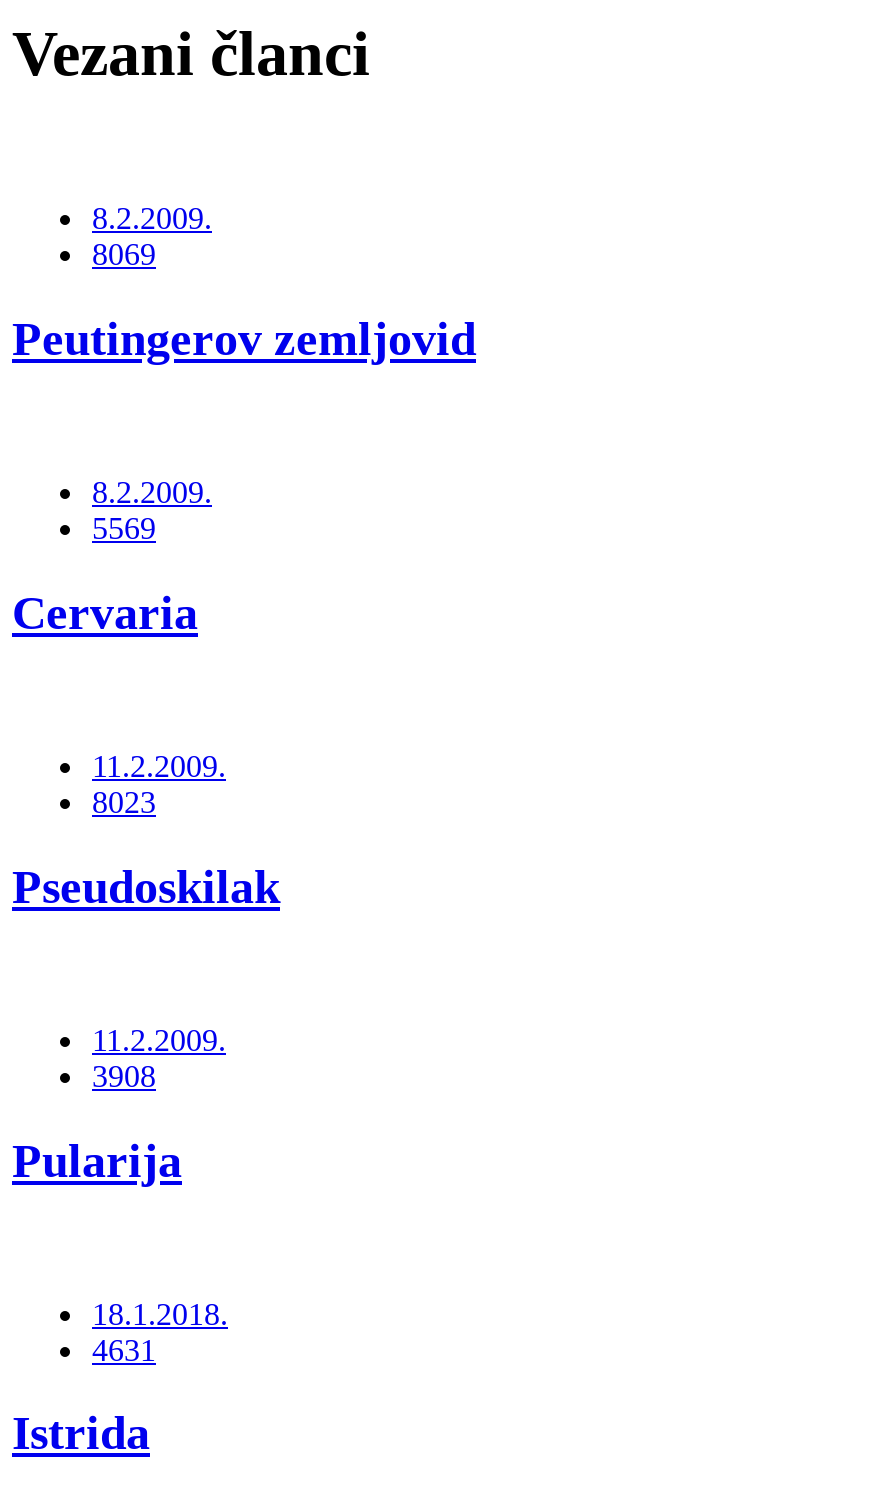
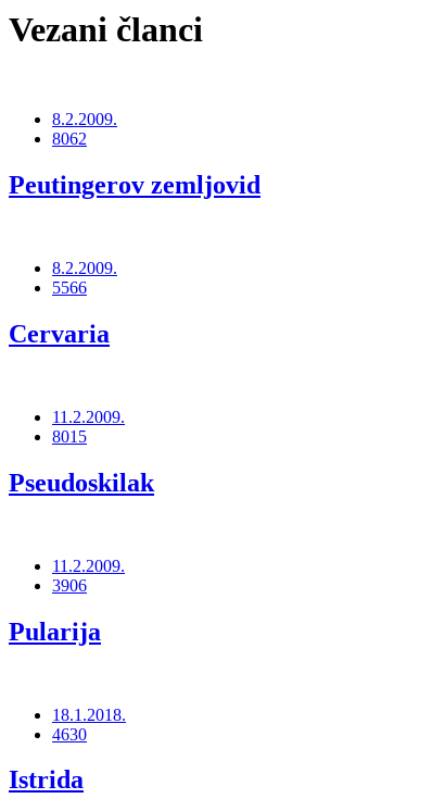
[92,238,156,272] 8069 -> [52,130,87,148] 8062
[92,511,156,545] 5569 -> [52,278,87,297] 5566
[92,785,156,819] 8023 -> [52,427,87,446] 8015
[92,1059,156,1093] 3908 -> [52,576,87,594] 3906
[92,1332,156,1366] 4631 -> [52,725,87,743] 4630

